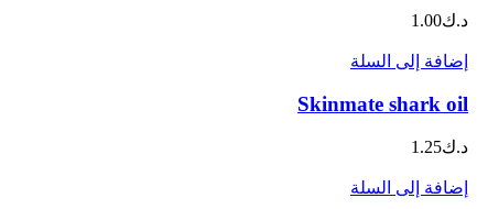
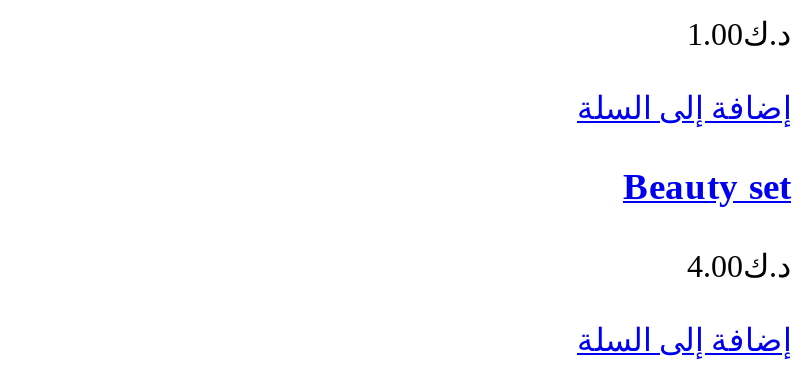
[297,92,468,115] Skinmate shark oil -> [623,164,791,206] Beauty set
[411,138,468,157] د.ك1.25 -> [687,248,791,282] د.ك4.00

